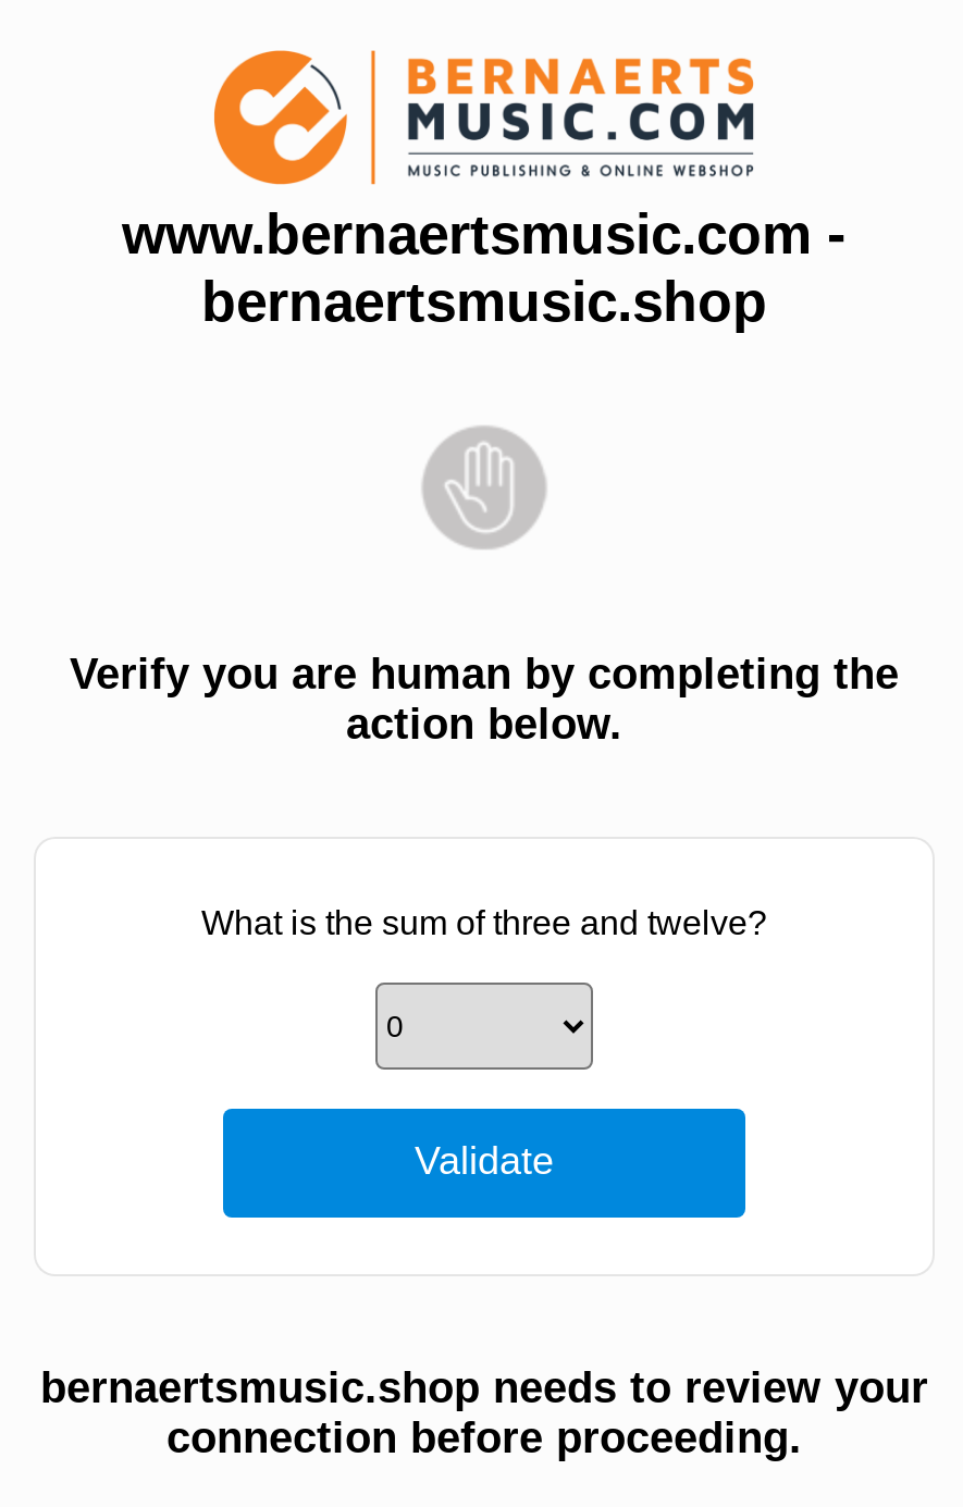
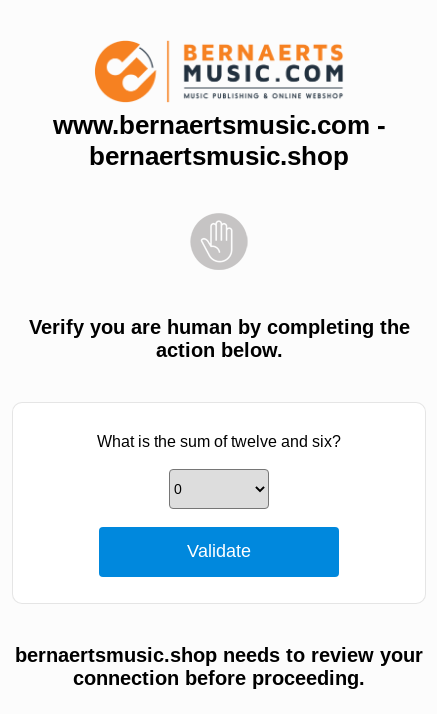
[201,903,767,940] What is the sum of three and twelve? -> [97,433,341,450] What is the sum of twelve and six?

